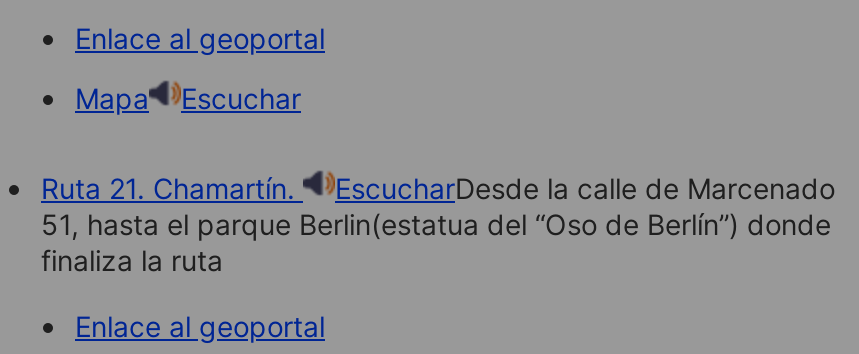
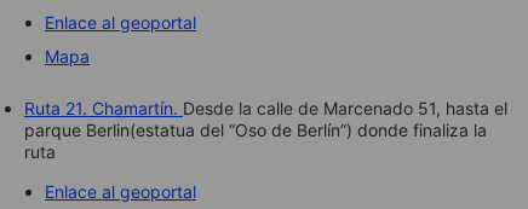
[41,81,835,277] Escuchar | Ruta 21. Chamartín. | EscucharDesde la calle de Marcenado | 51, hasta el parque Berlin(estatua del “Oso de Berlín”) donde | finaliza la ruta -> [24,98,507,162] Ruta 21. Chamartín. Desde la calle de Marcenado 51, hasta el | parque Berlin(estatua del “Oso de Berlín”) donde finaliza la | ruta

